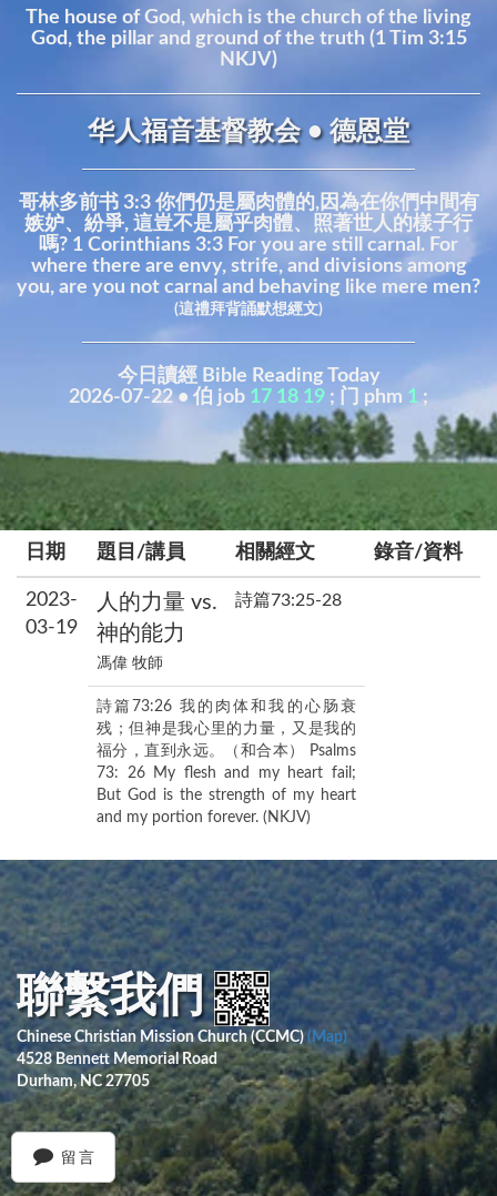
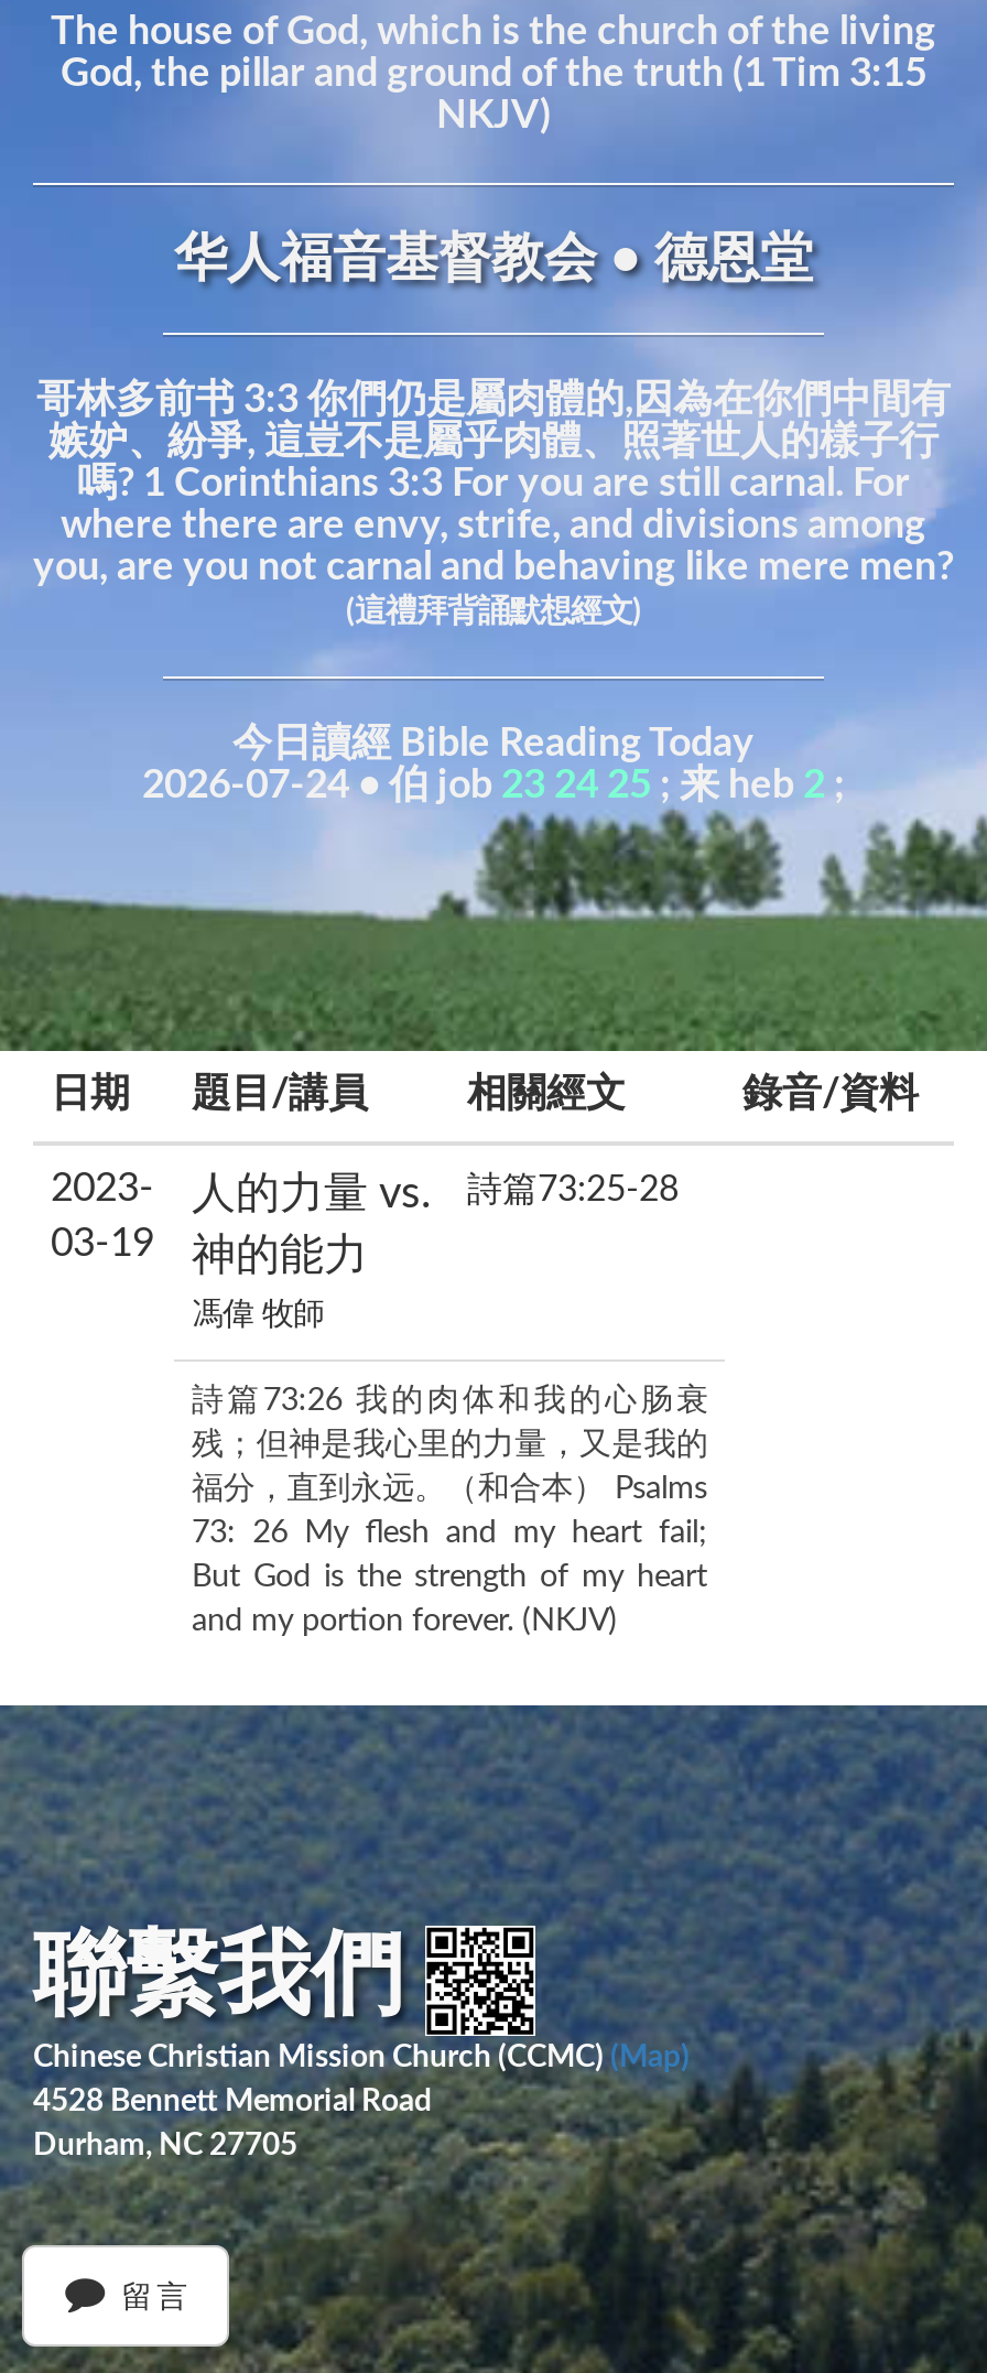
[69,387,428,407] 2026-07-22 • 伯 job 17 18 19; 门 phm 1; -> [142,767,845,806] 2026-07-24 • 伯 job 23 24 25; 来 heb 2;

